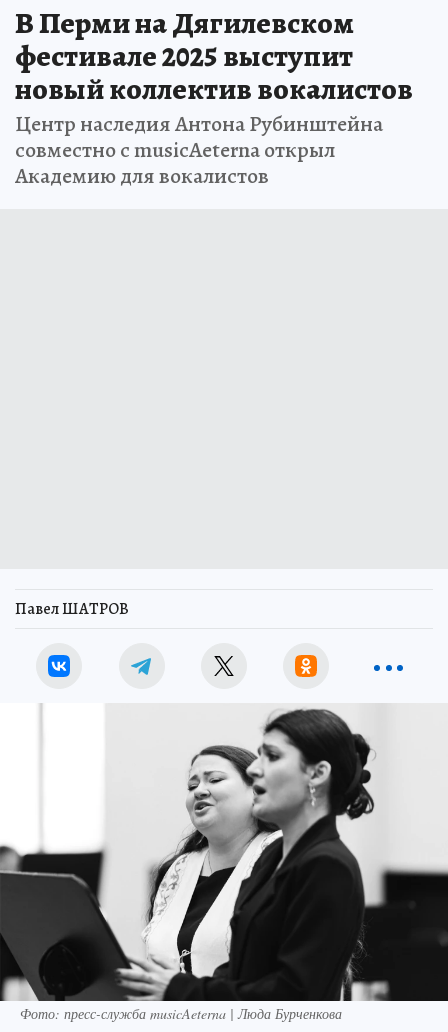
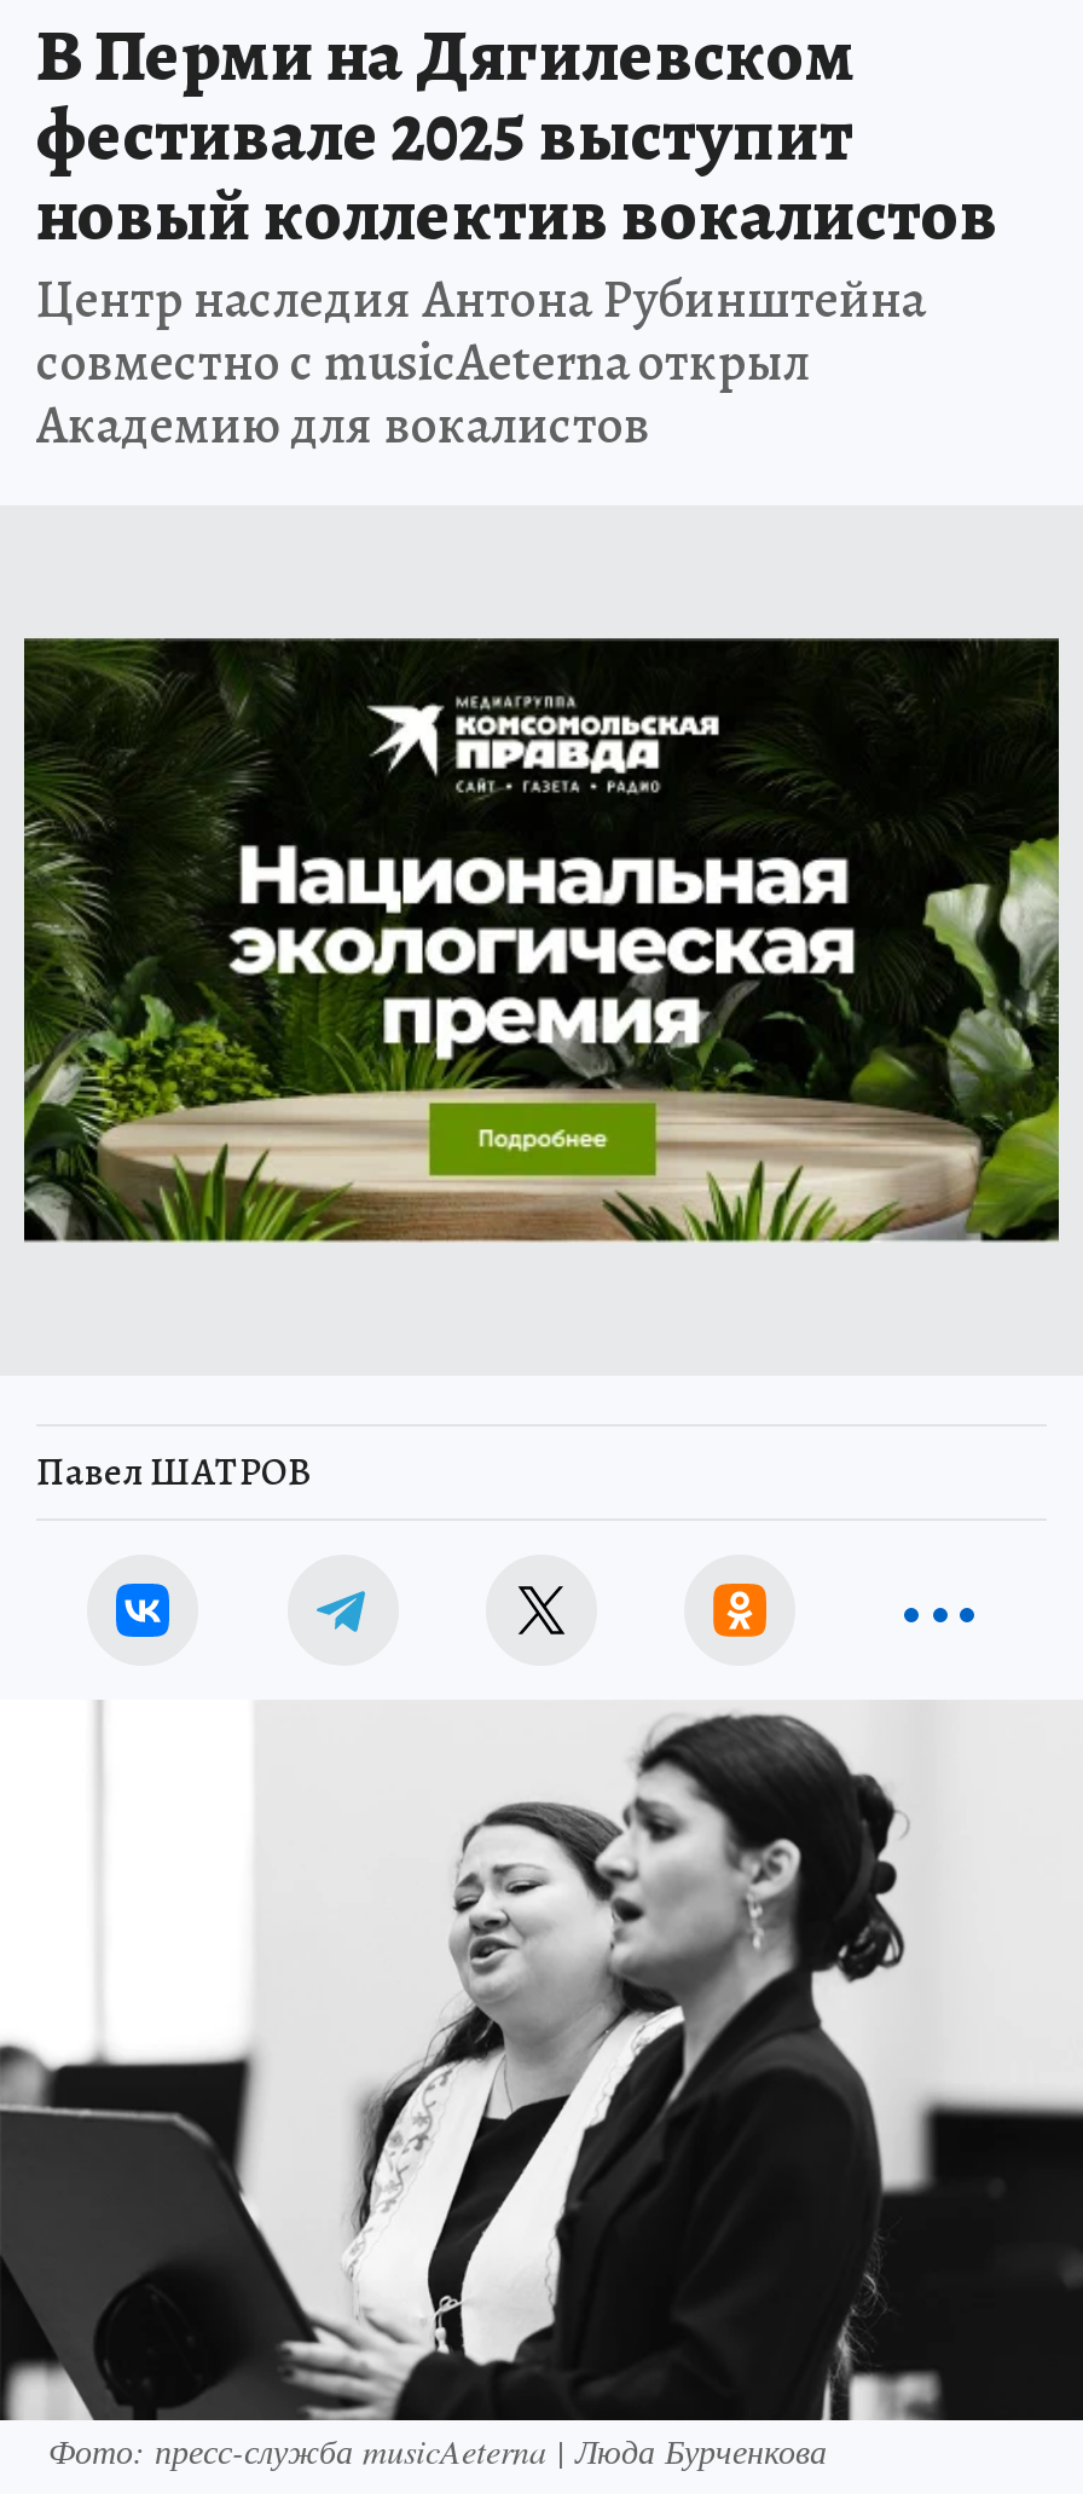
none -> [22,636,1061,1245] [image]

